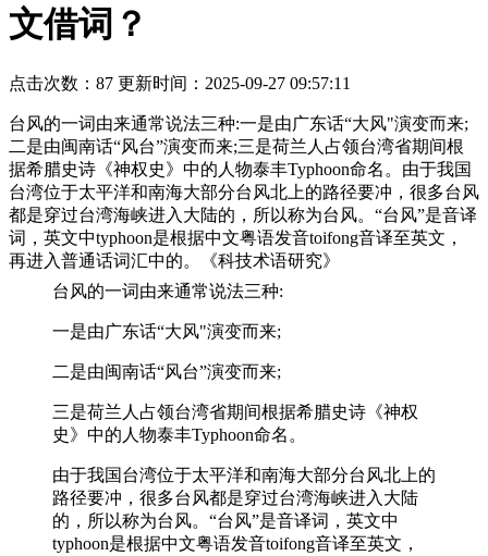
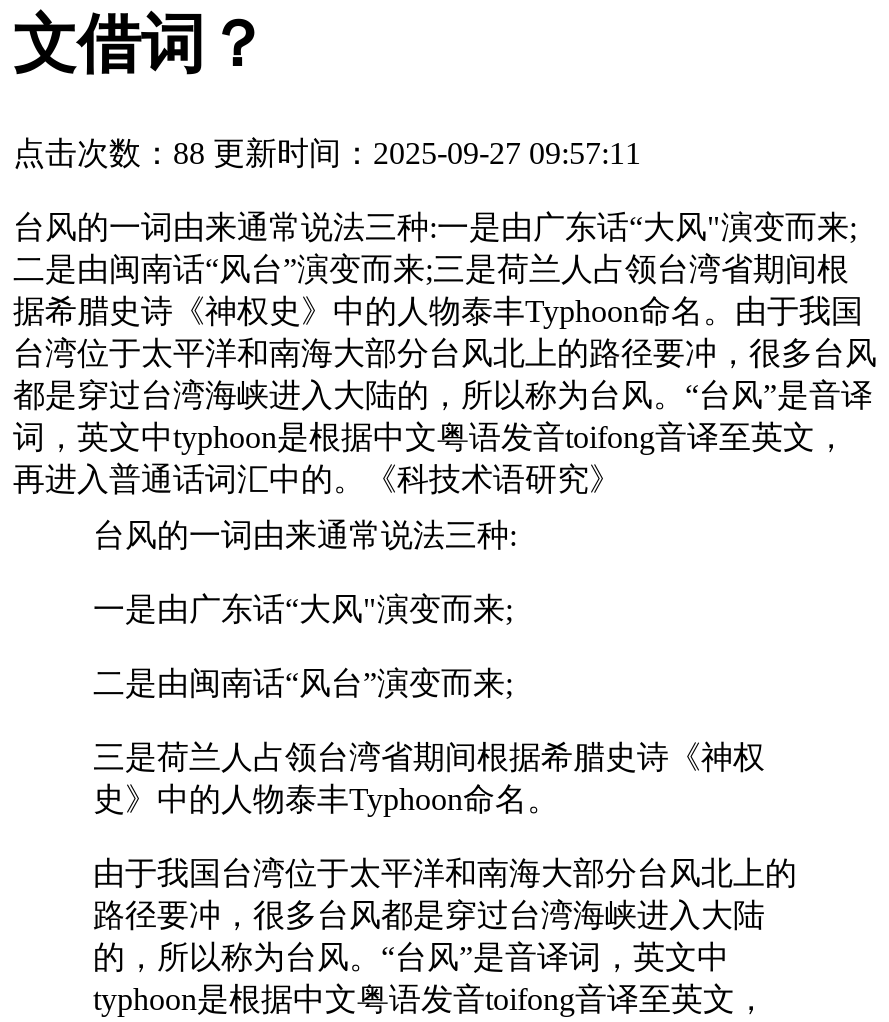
[9,73,351,92] 点击次数：87 更新时间：2025-09-27 09:57:11 -> [13,135,641,169] 点击次数：88 更新时间：2025-09-27 09:57:11

